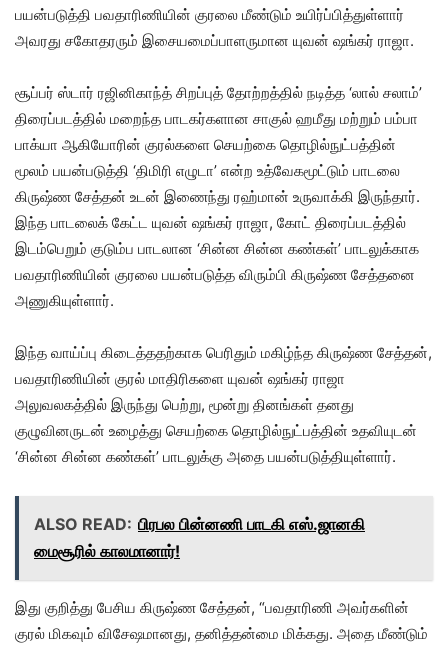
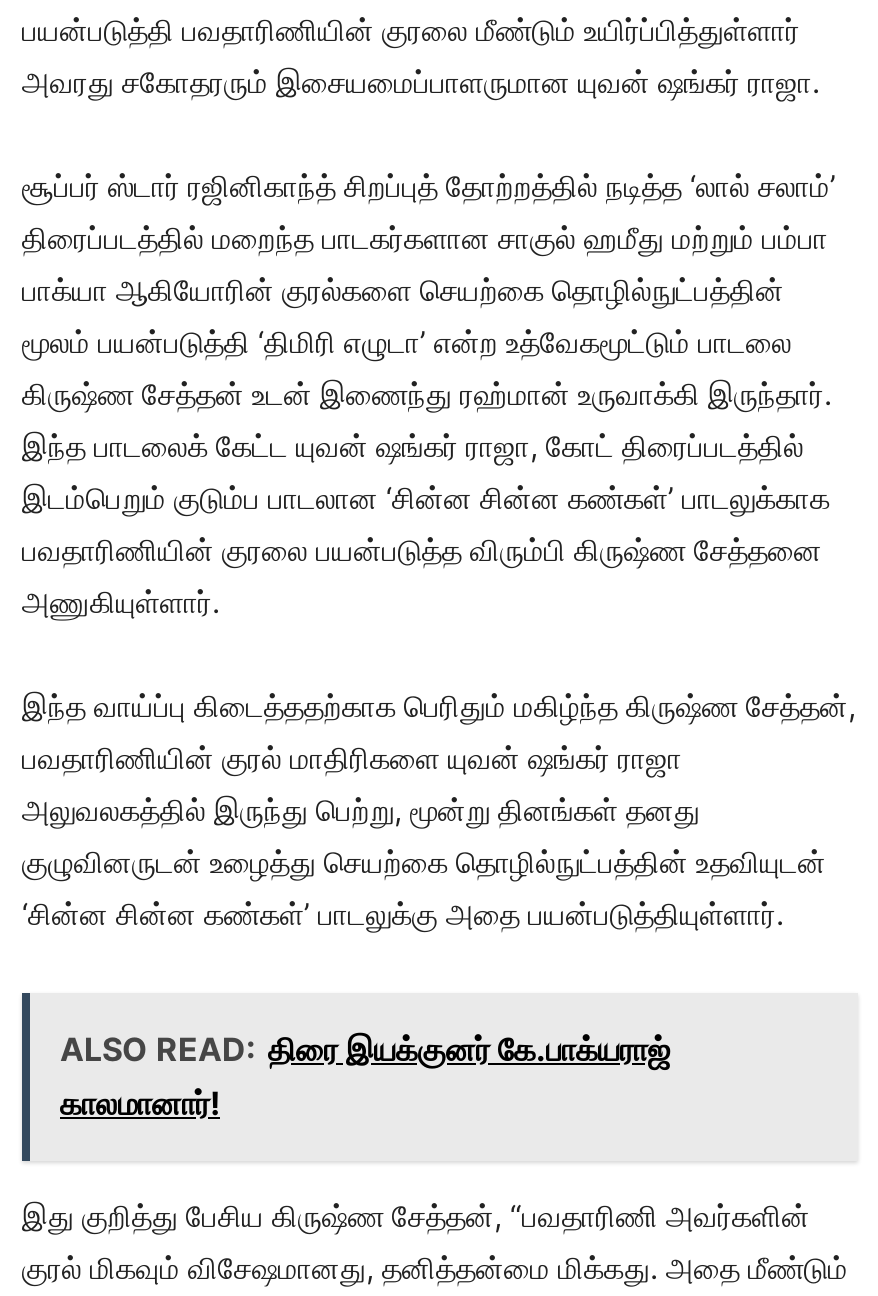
[34,514,365,561] ALSO READ: பிரபல பின்னணி பாடகி எஸ்.ஜானகி | மைசூரில் காலமானார்! -> [60,1029,670,1123] ALSO READ: திரை இயக்குனர் கே.பாக்யராஜ் | காலமானார்!

